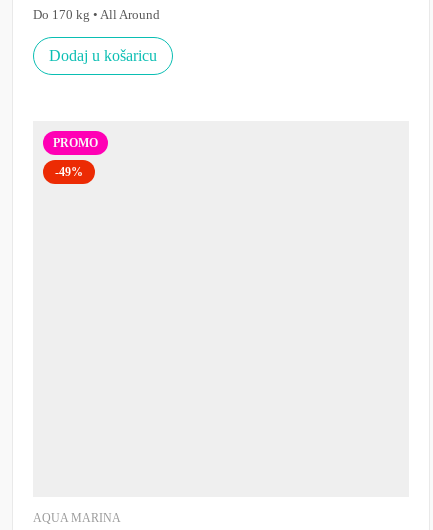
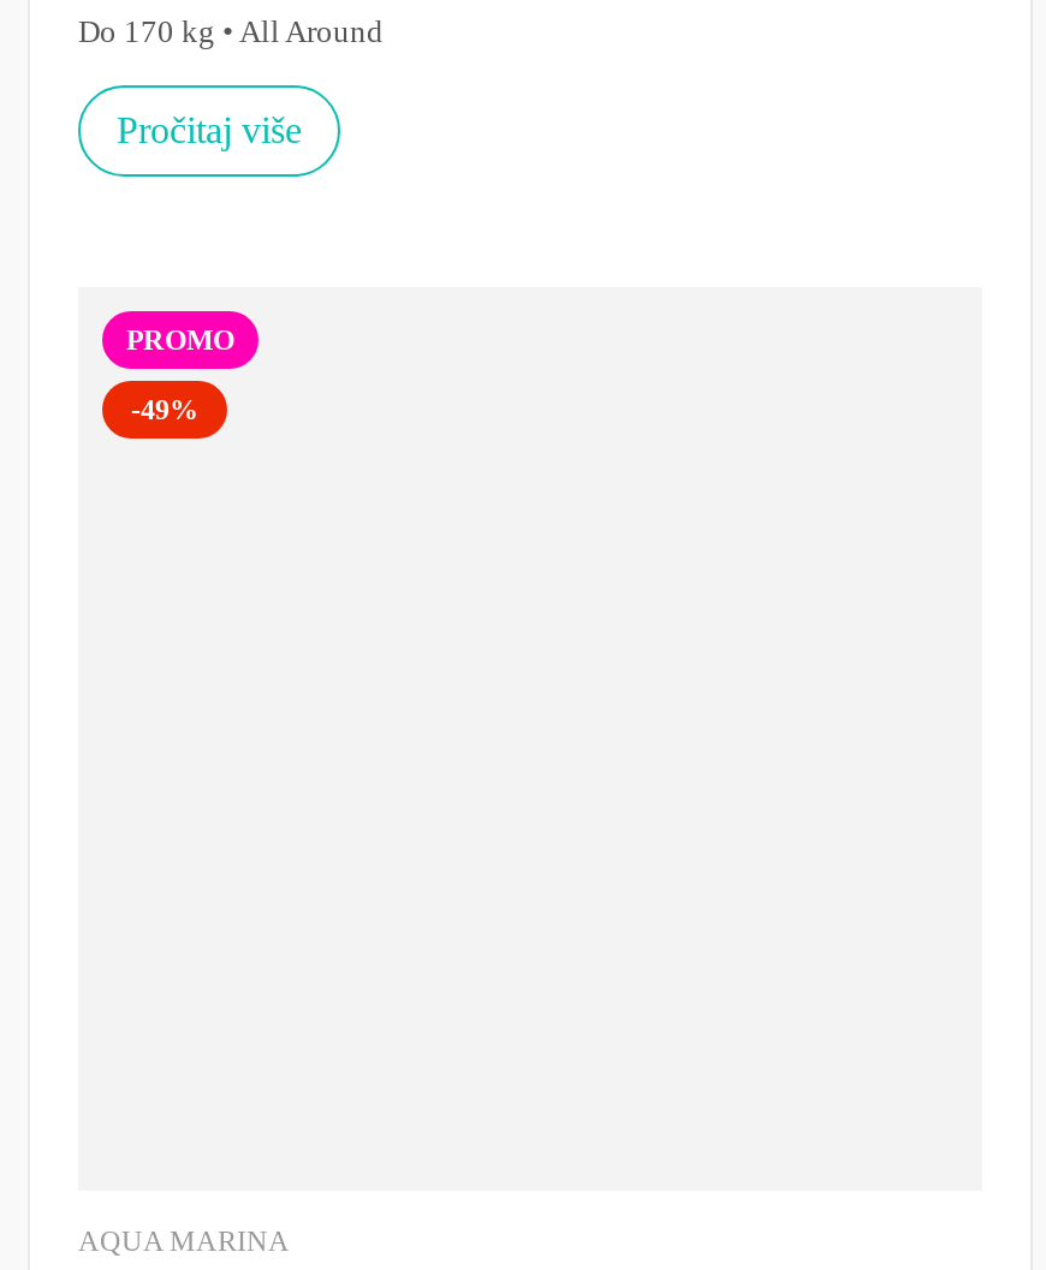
[49,47,157,64] Dodaj u košaricu -> [117,109,302,150] Pročitaj više

